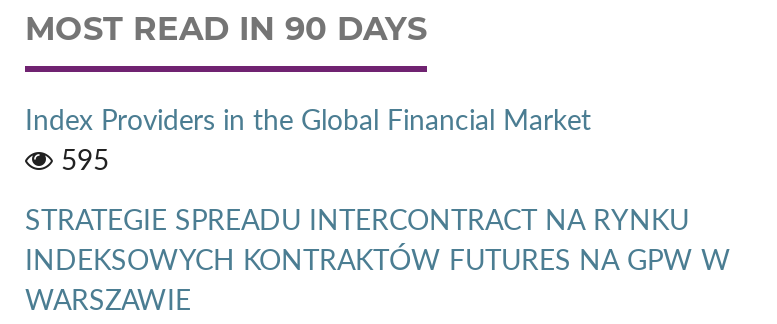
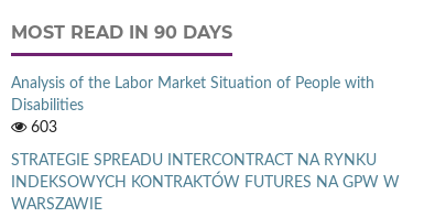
[25,107,591,175] Index Providers in the Global Financial Market | 595 -> [11,76,374,135] Analysis of the Labor Market Situation of People with | Disabilities | 603

